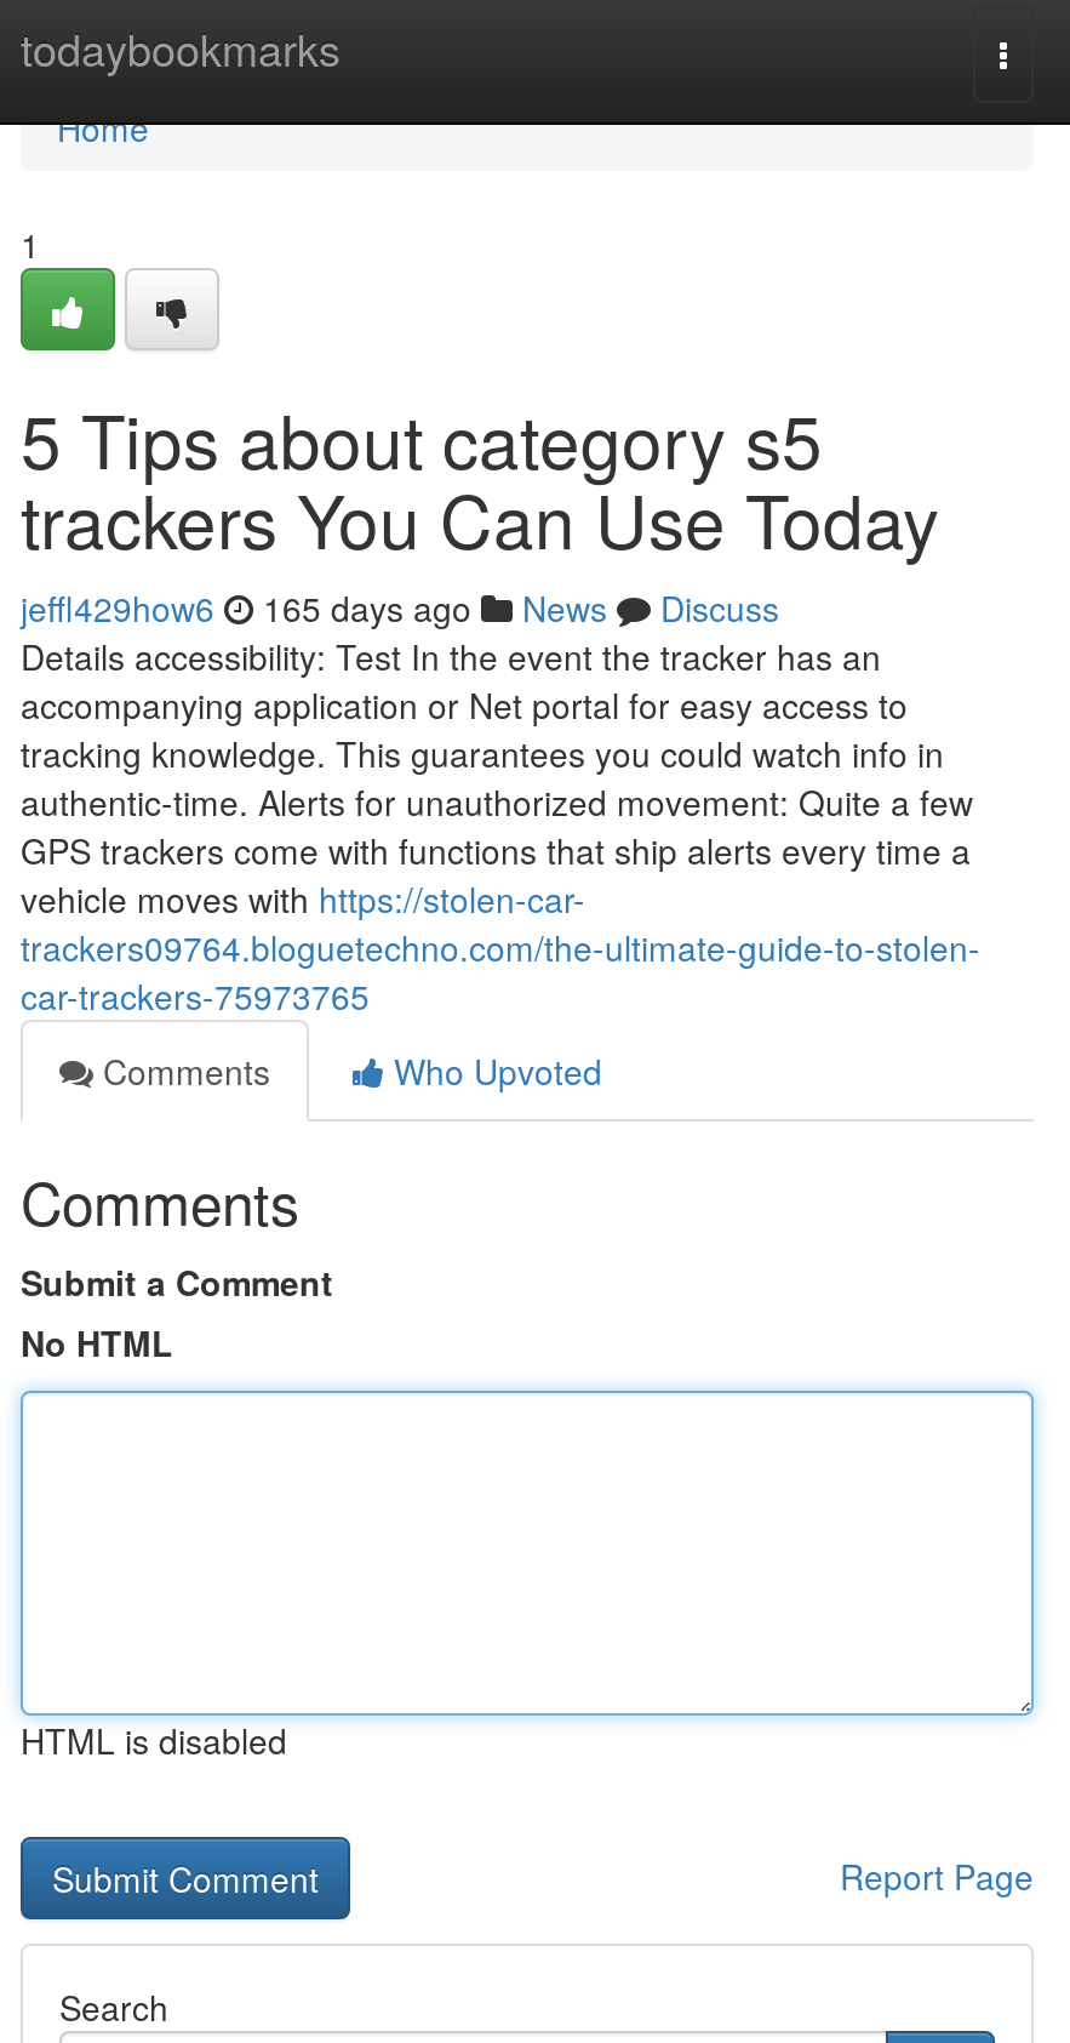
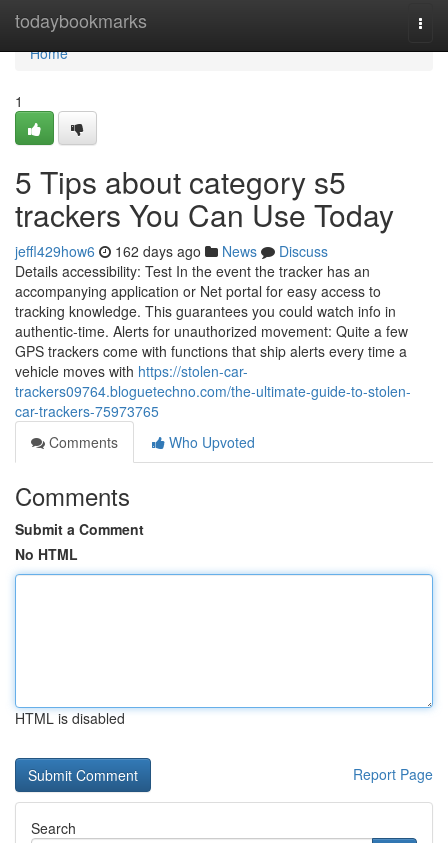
[21,583,779,632] jeffl429how6 165 days ago News Discuss -> [15,241,328,261] jeffl429how6 162 days ago News Discuss

